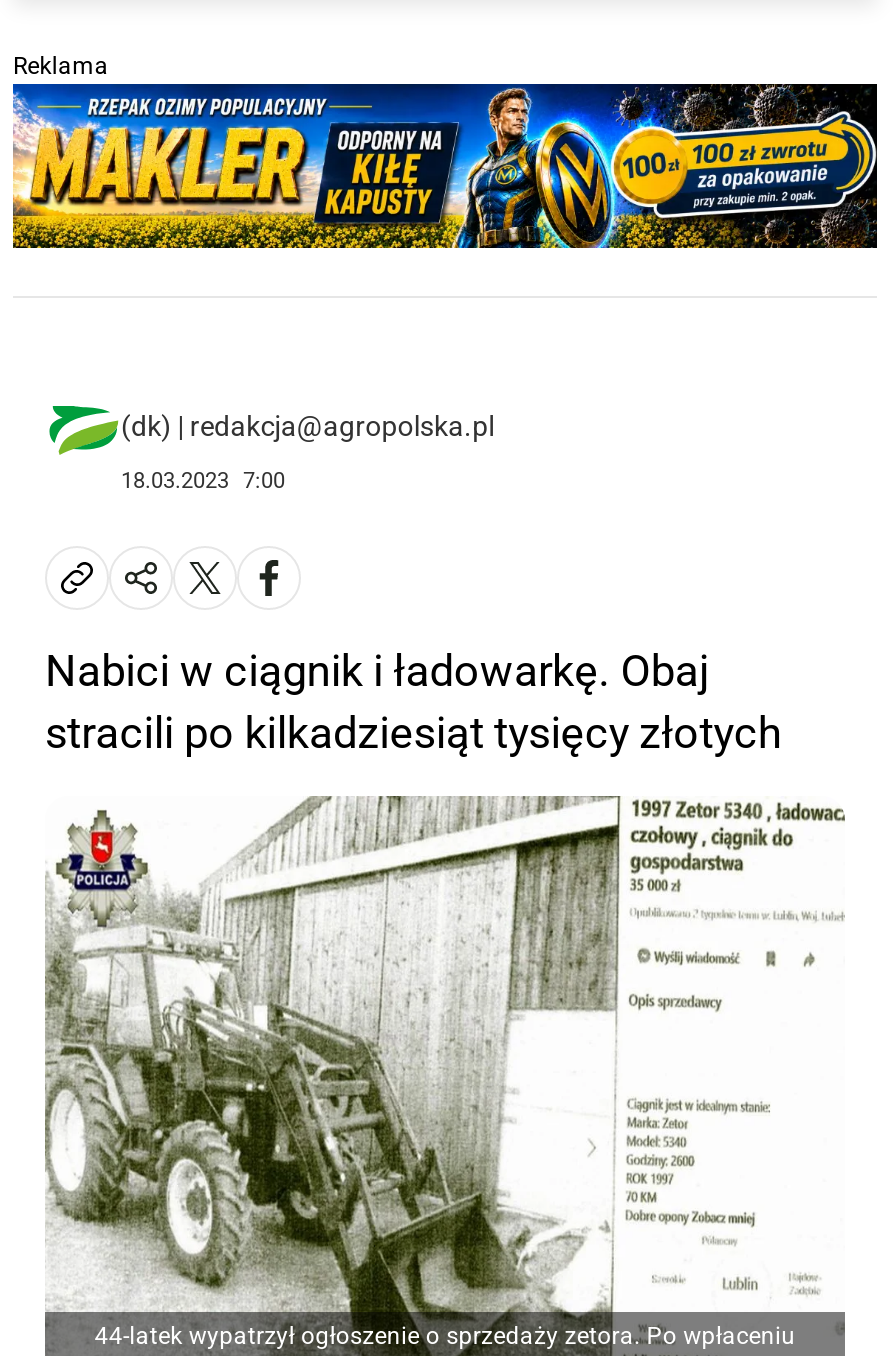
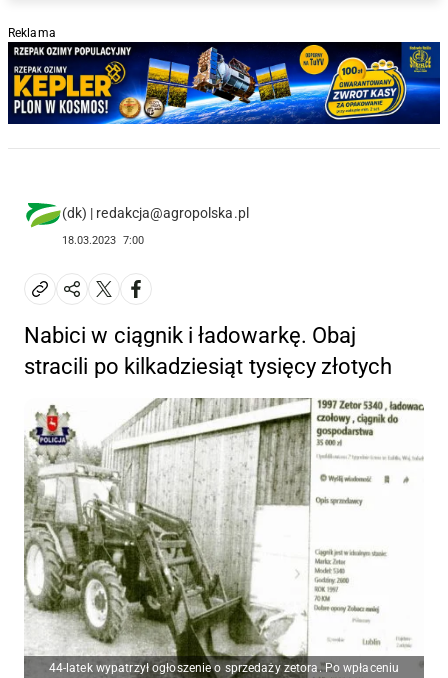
[11,82,879,250] [image] -> [7,41,441,125] [image]

